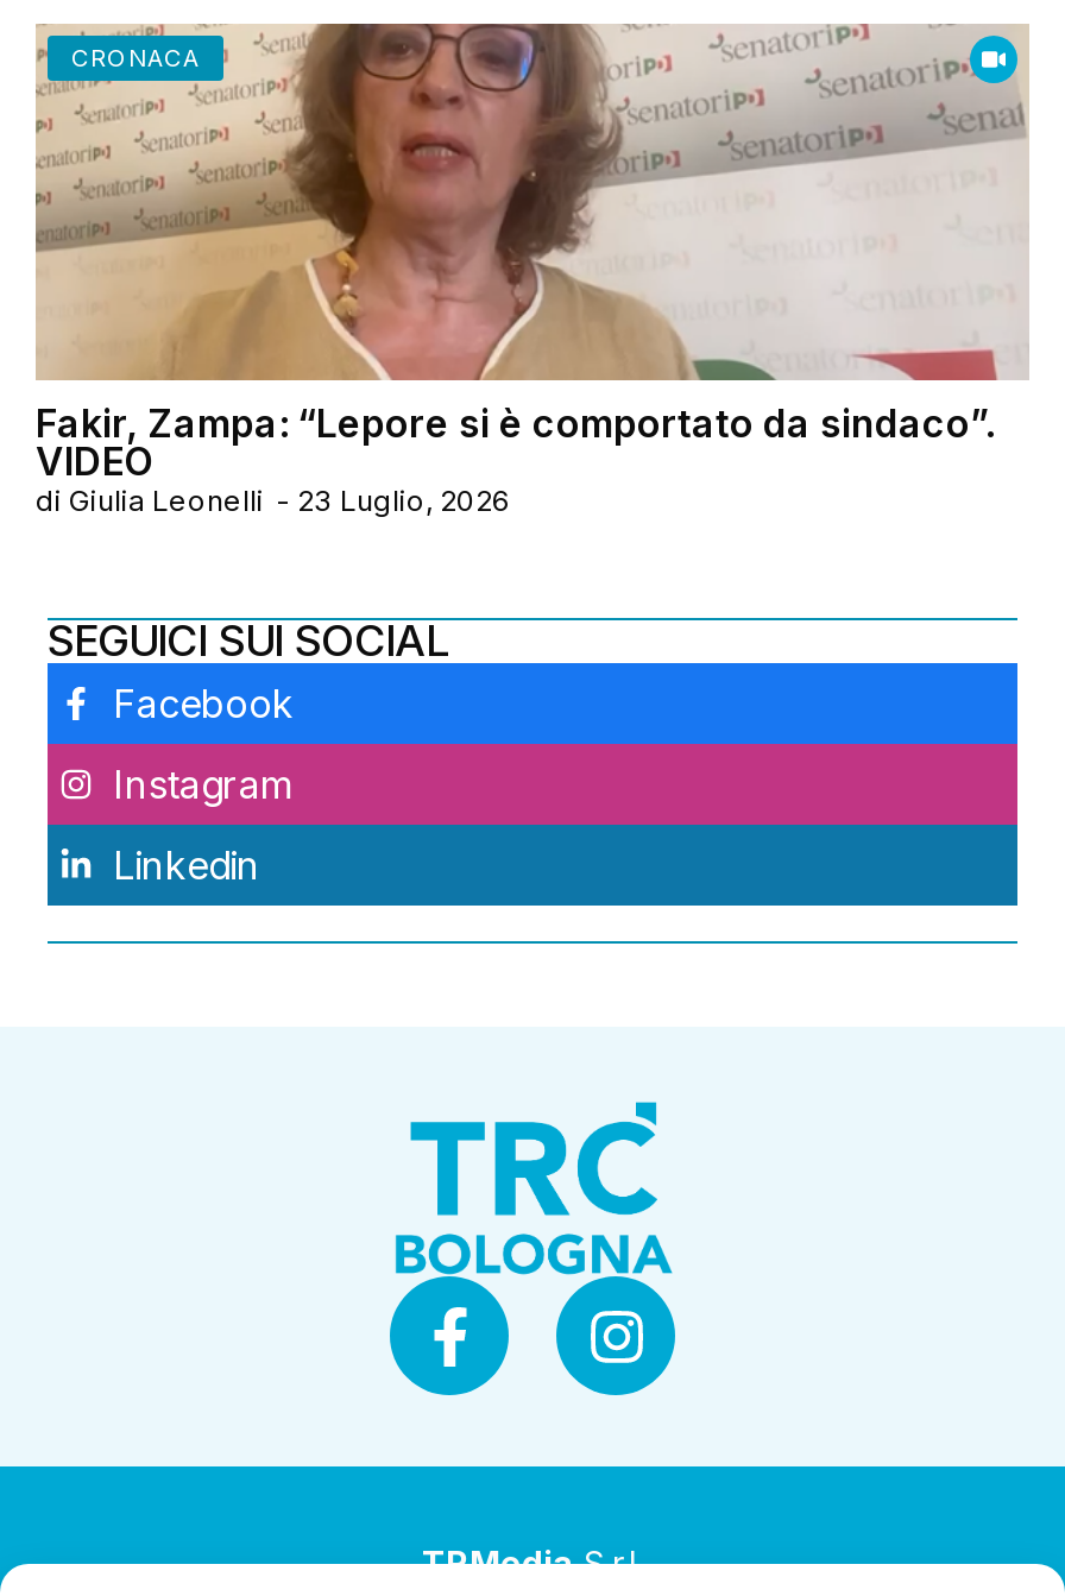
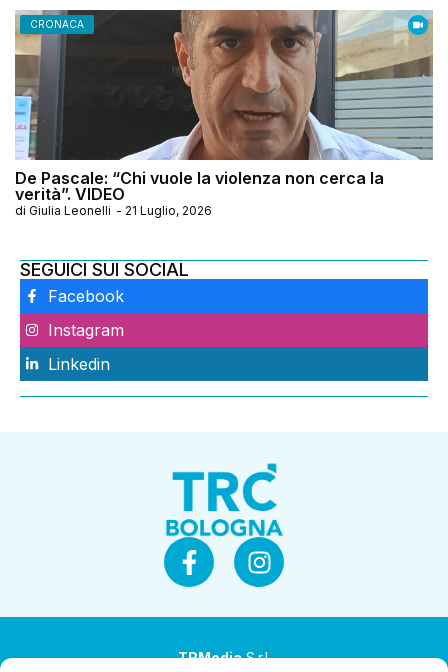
[33,21,1027,517] [image] | Fakir, Zampa: “Lepore si è comportato da sindaco”. | VIDEO | di Giulia Leonelli - 23 Luglio, 2026 -> [14,9,433,218] [image] | De Pascale: “Chi vuole la violenza non cerca la | verità”. VIDEO | di Giulia Leonelli - 21 Luglio, 2026

